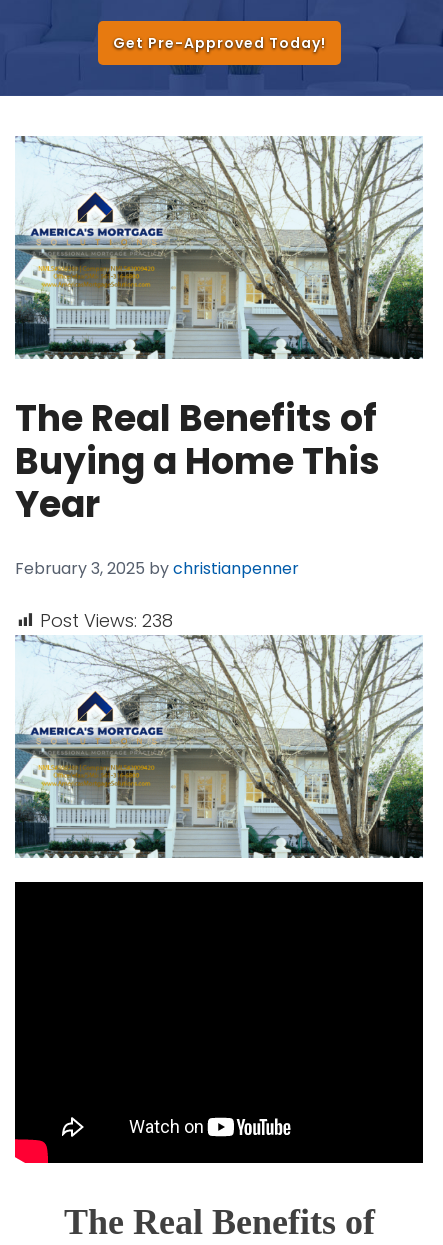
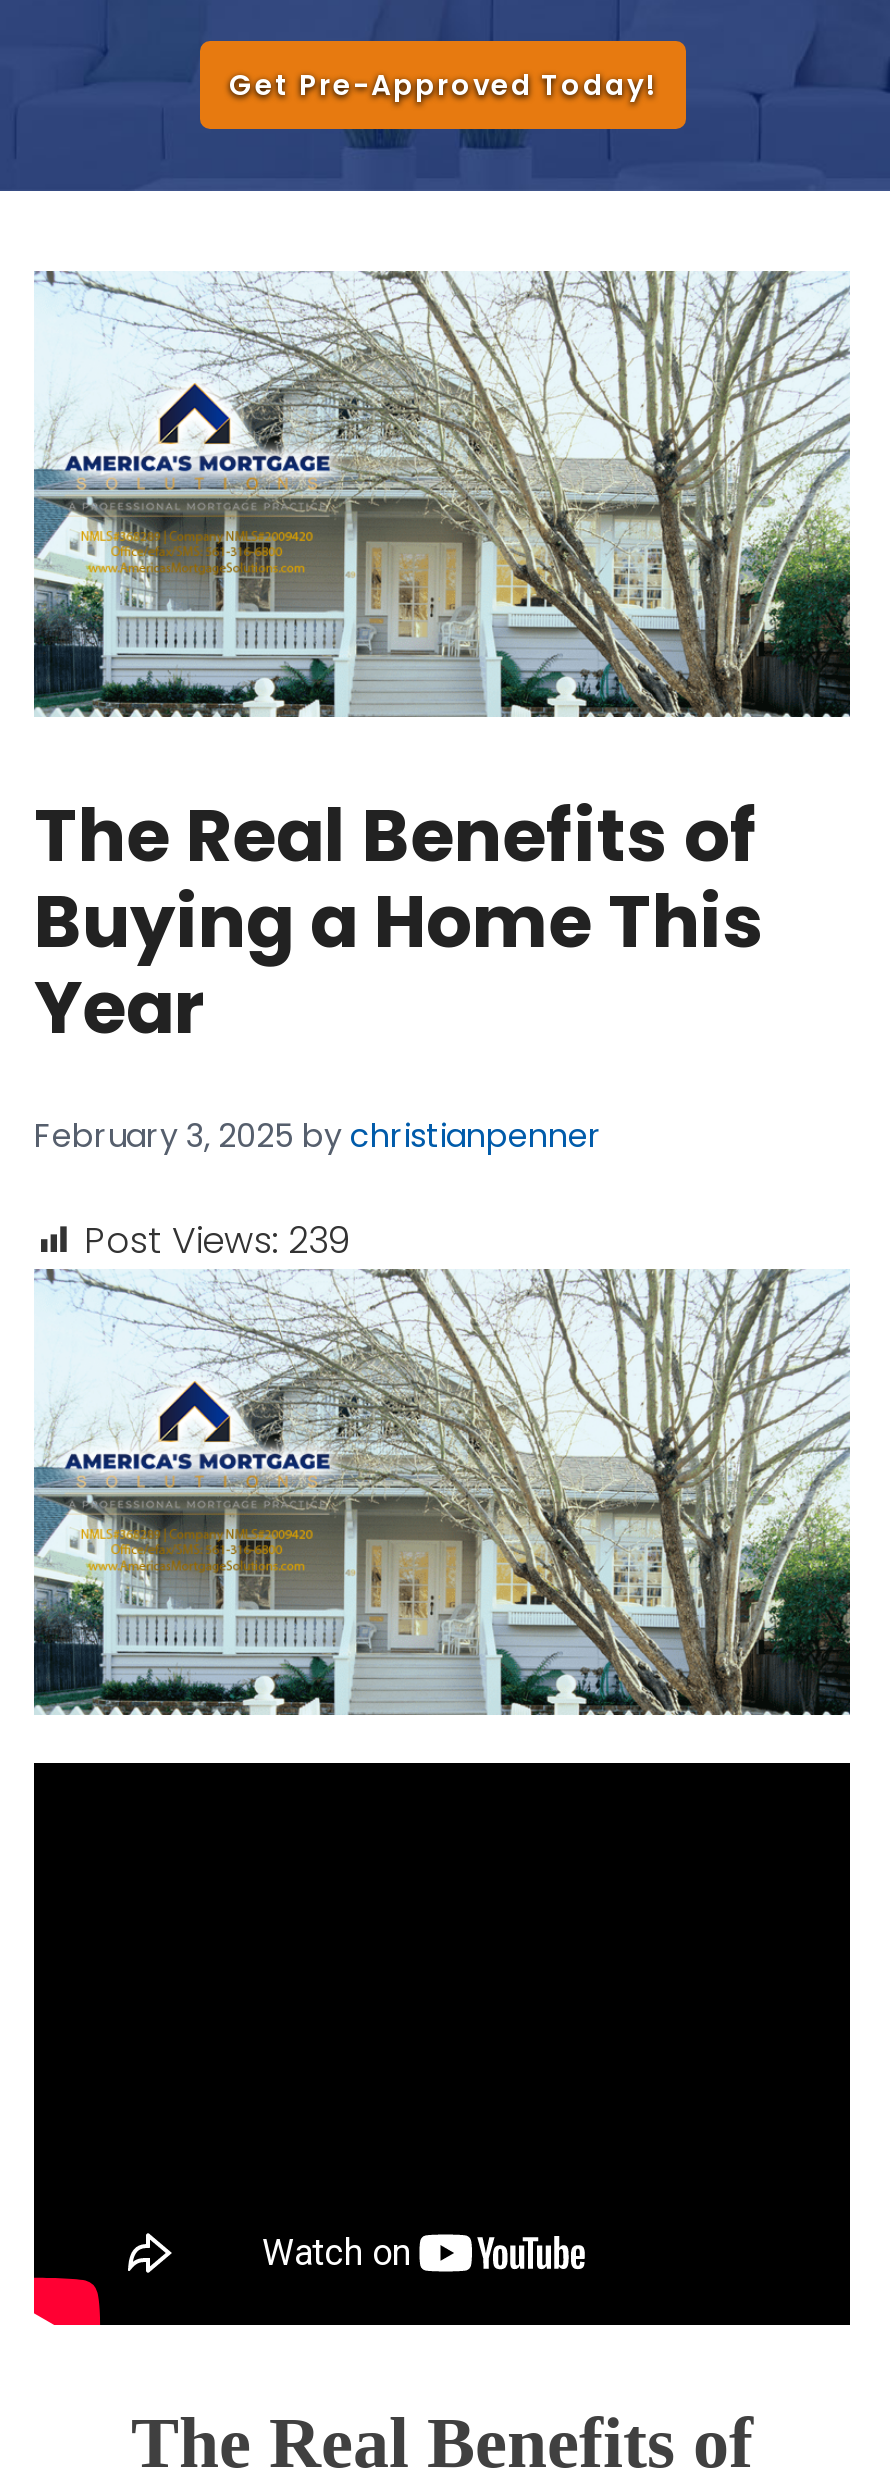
[40,608,173,633] Post Views: 238 -> [84,1215,350,1265] Post Views: 239

